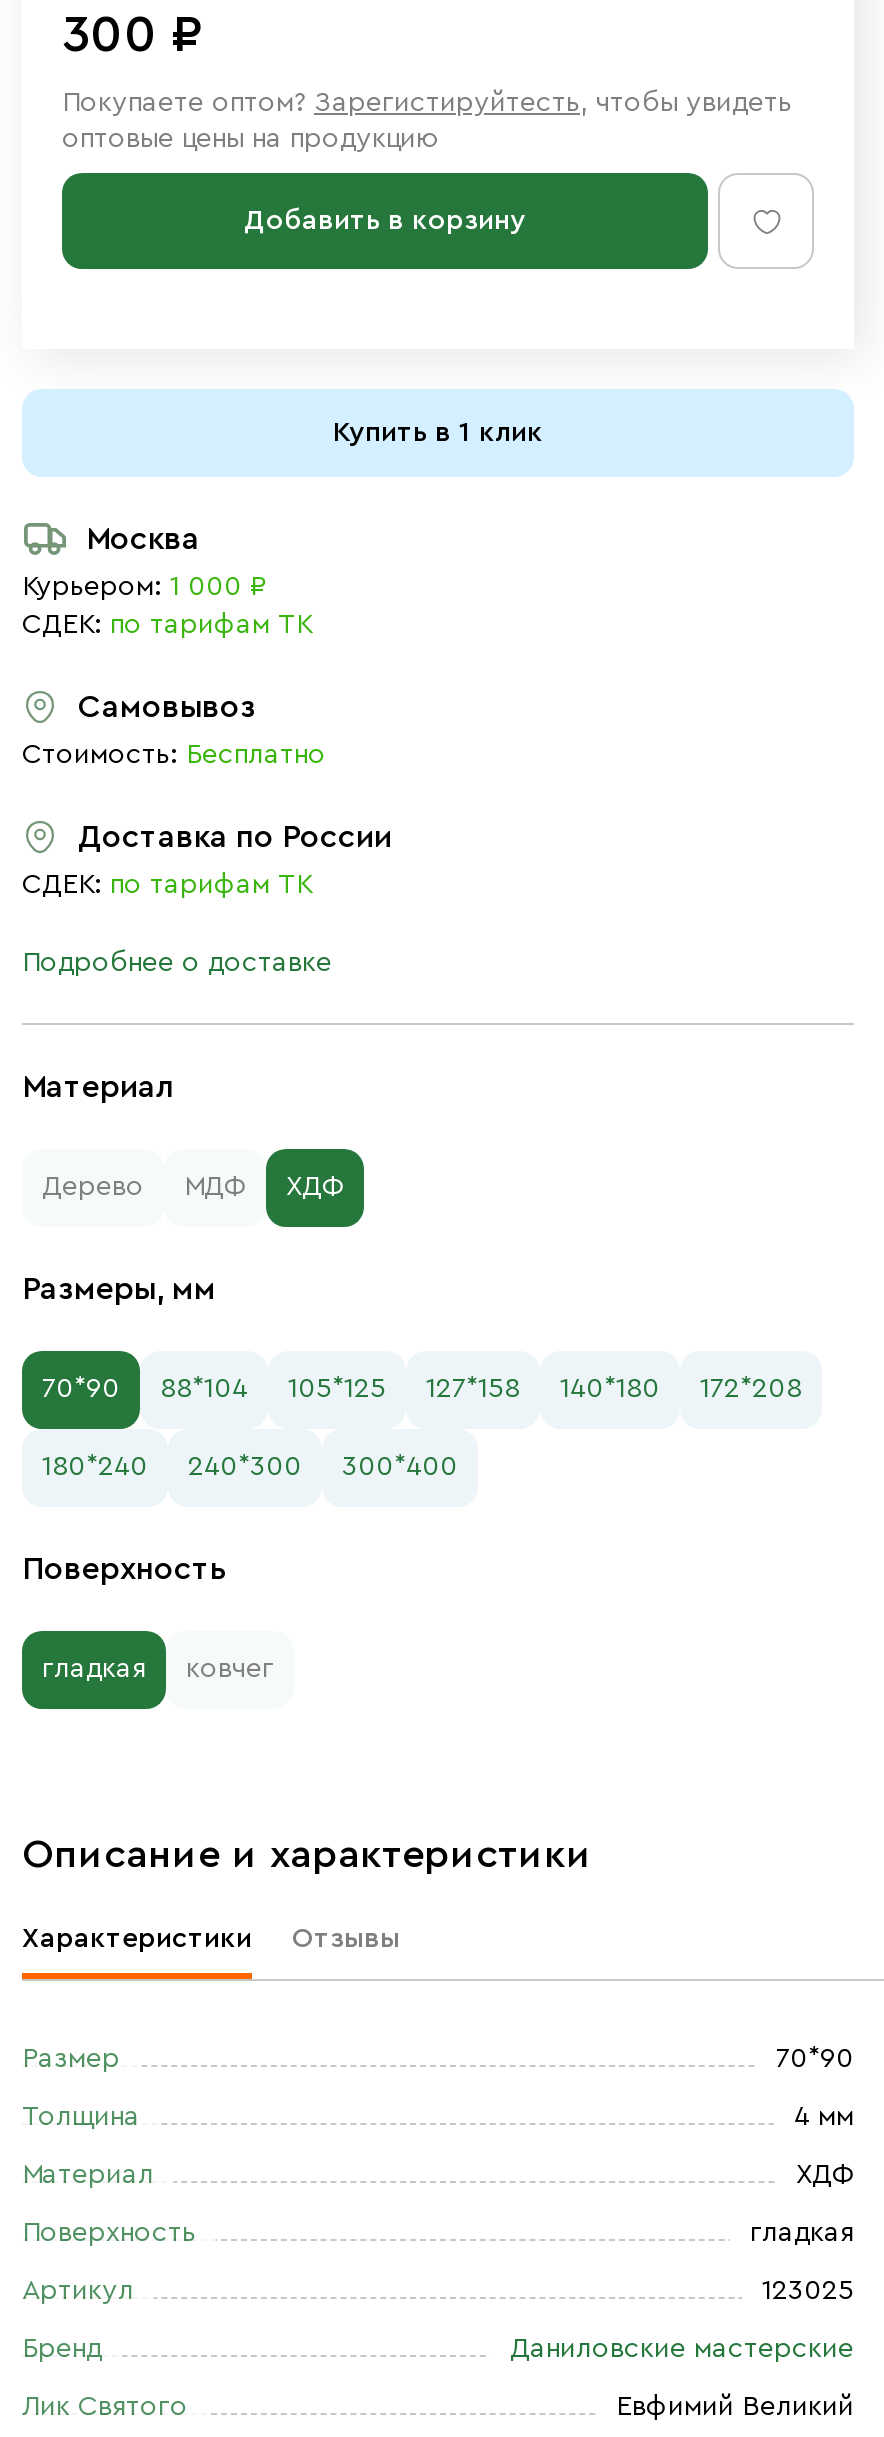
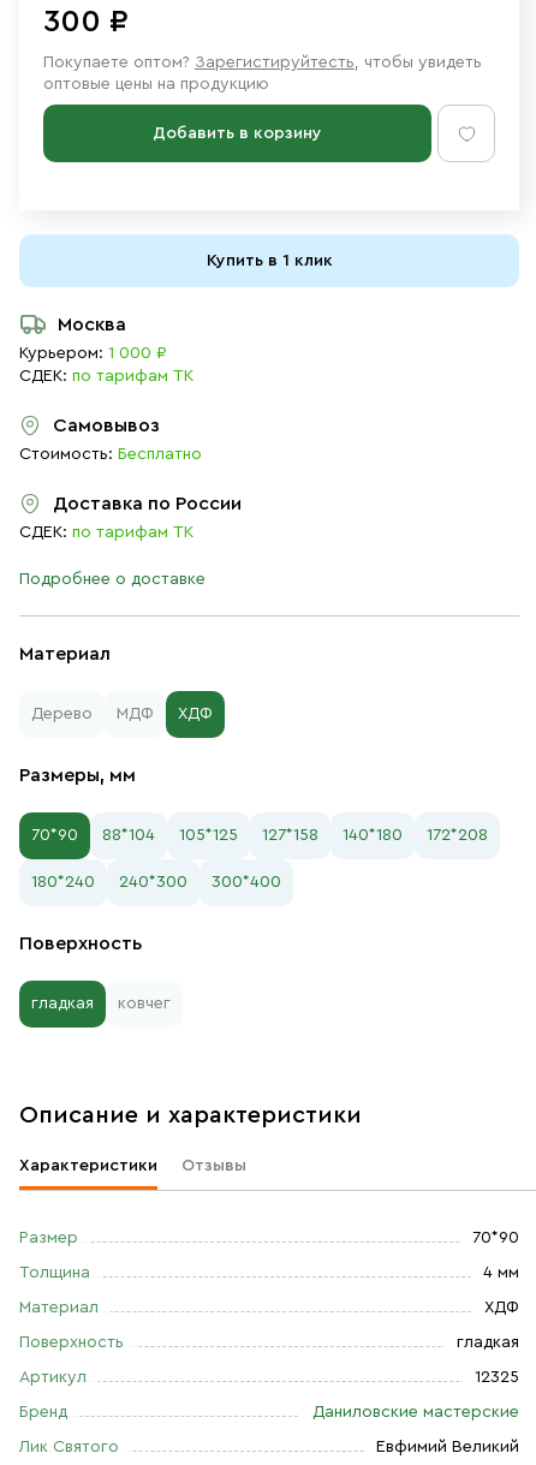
[762,2277,854,2305] 123025 -> [475,1369,519,1386] 12325

